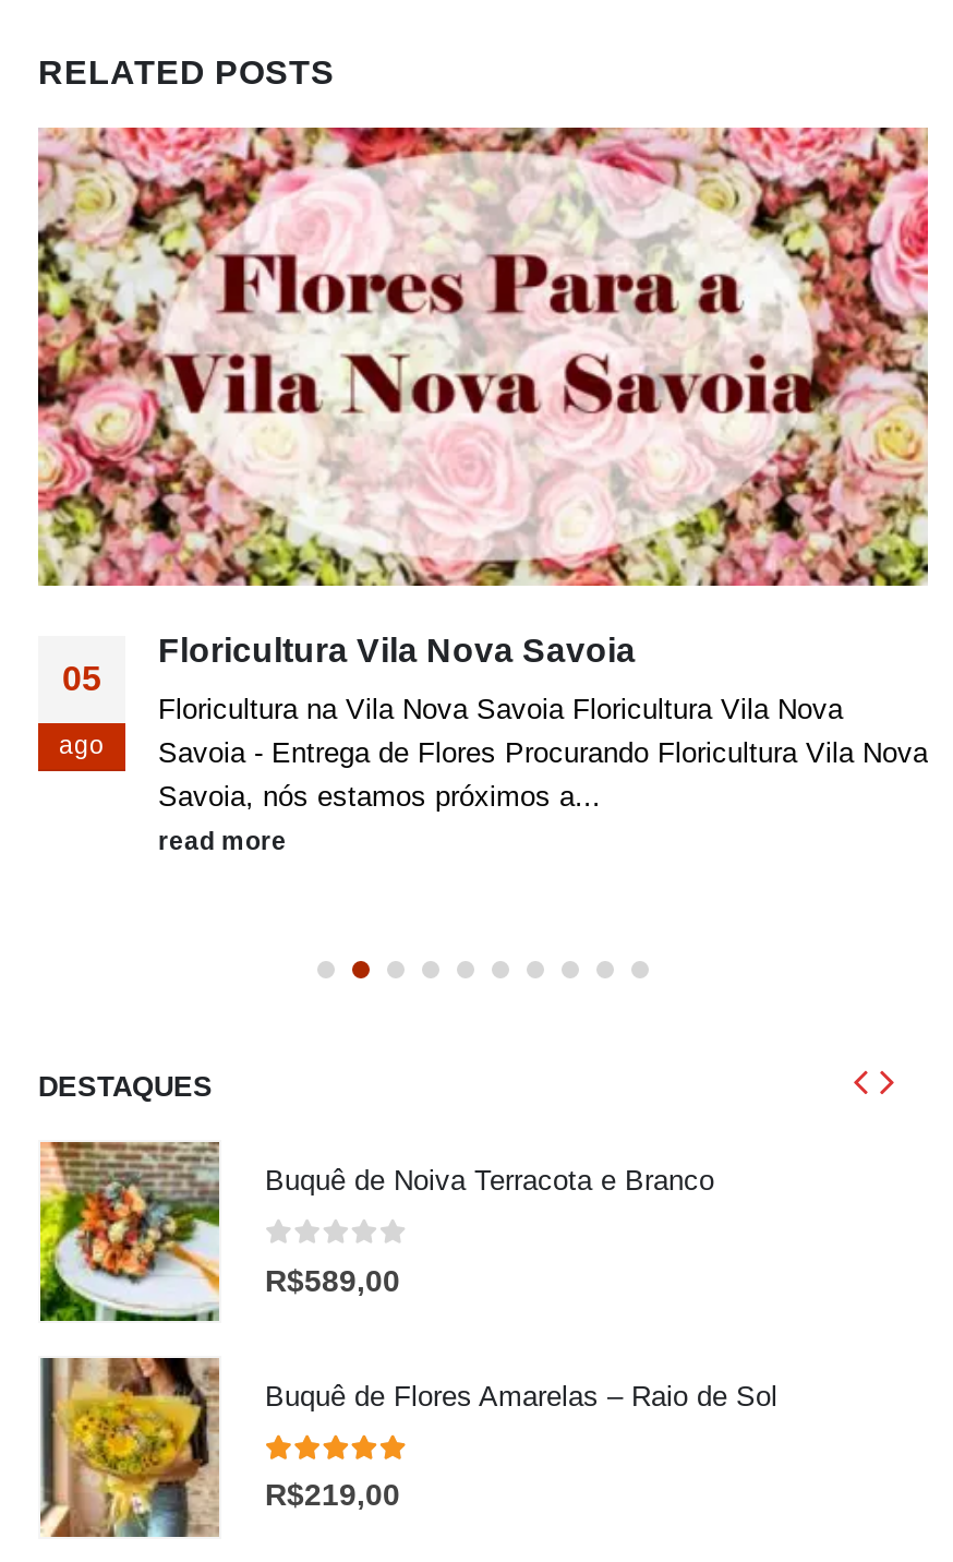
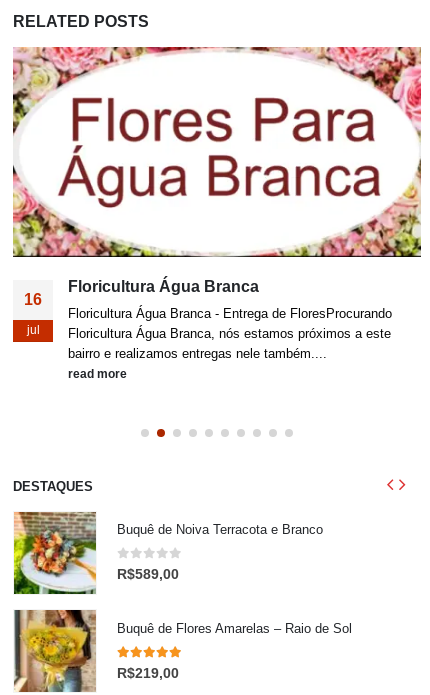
[36,130,928,668] [image] | Floricultura Vila Nova Savoia -> [12,49,421,295] [image] | Floricultura Água Branca
[62,659,101,696] 05 -> [24,291,42,308] 16
[158,692,928,812] Floricultura na Vila Nova Savoia Floricultura Vila Nova | Savoia - Entrega de Flores Procurando Floricultura Vila Nova | Savoia, nós estamos próximos a... -> [68,306,392,361] Floricultura Água Branca - Entrega de FloresProcurando | Floricultura Água Branca, nós estamos próximos a este | bairro e realizamos entregas nele também....
[59,729,105,757] ago -> [26,323,39,336] jul

